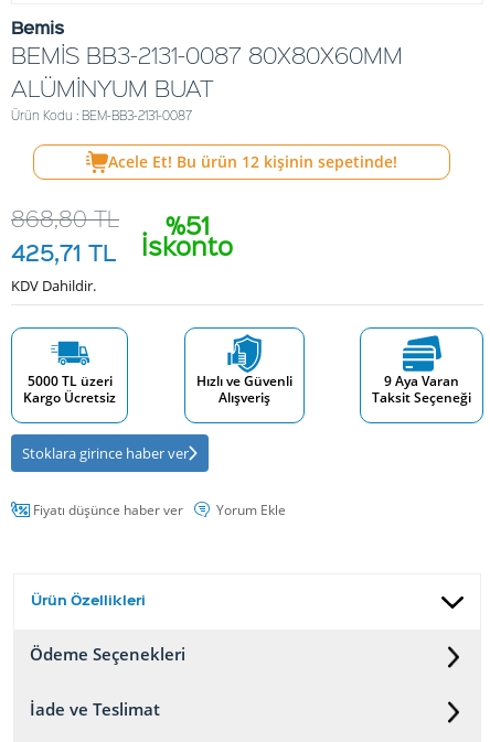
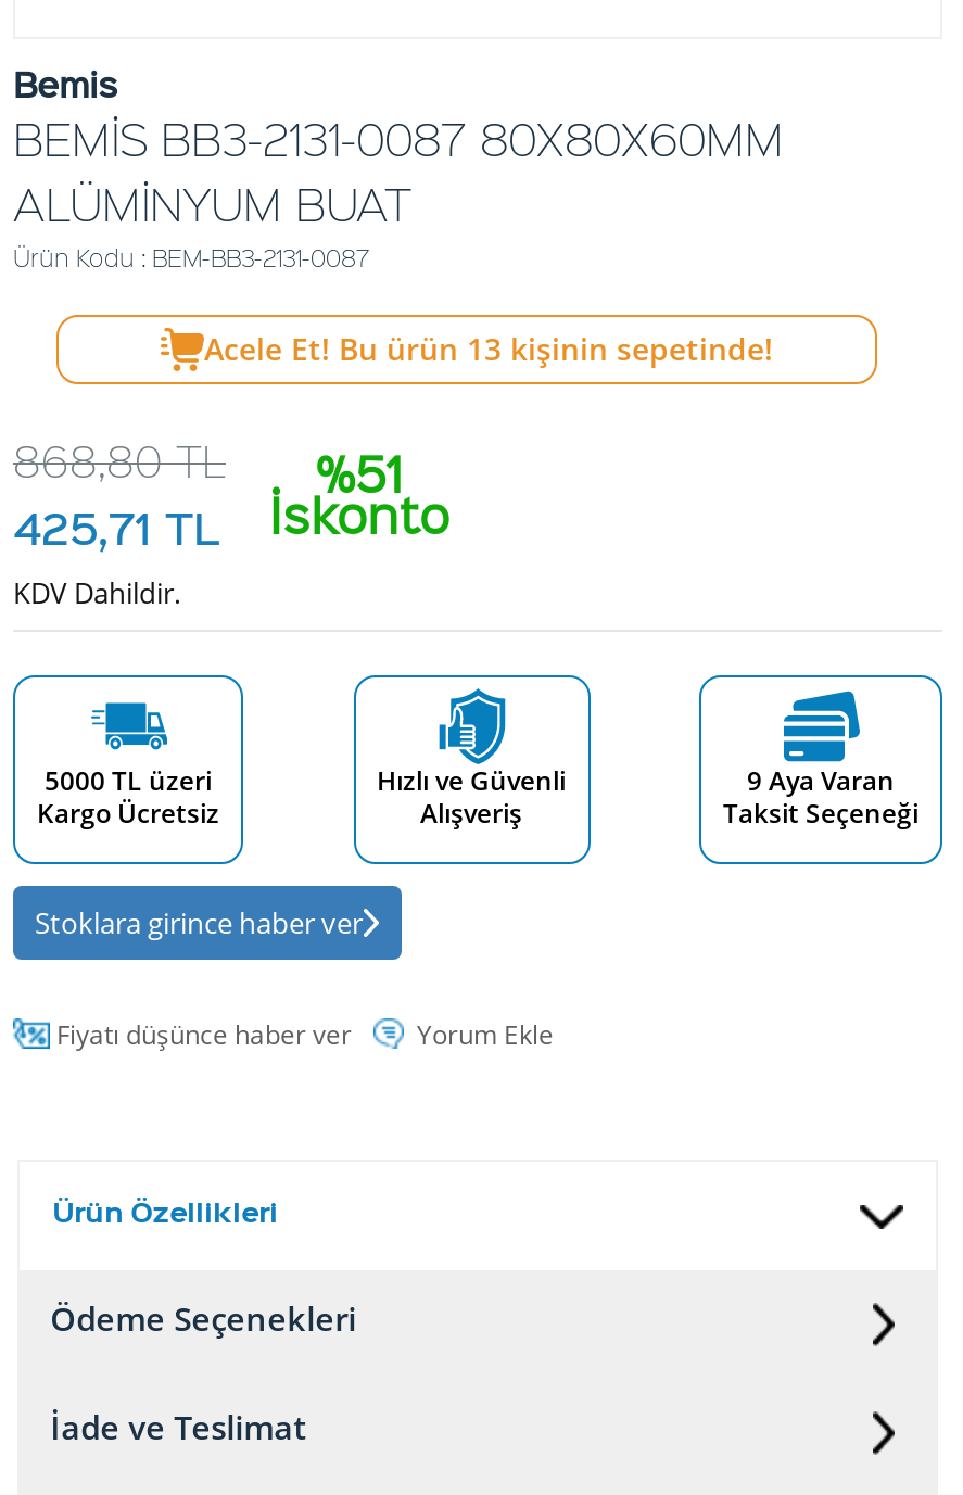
[108,151,397,172] Acele Et! Bu ürün 12 kişinin sepetinde! -> [204,328,773,369] Acele Et! Bu ürün 13 kişinin sepetinde!

